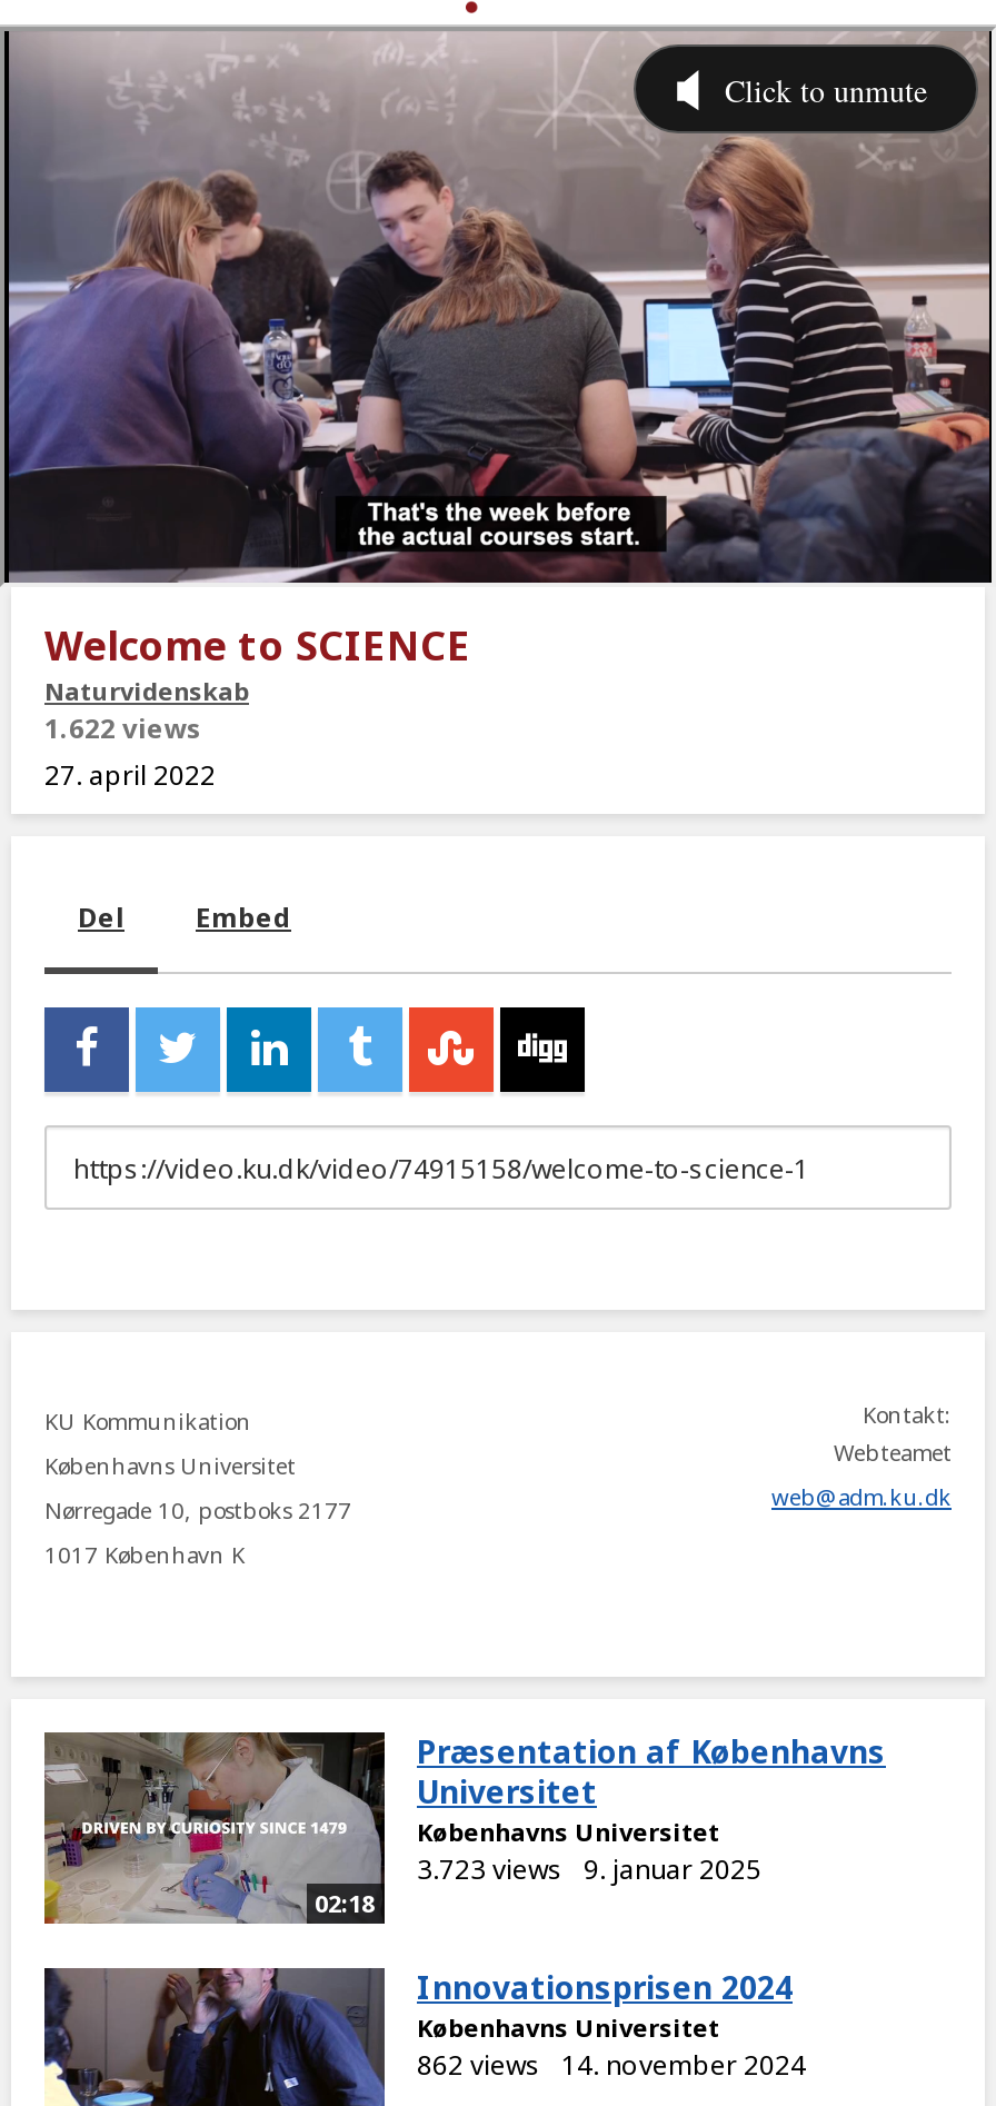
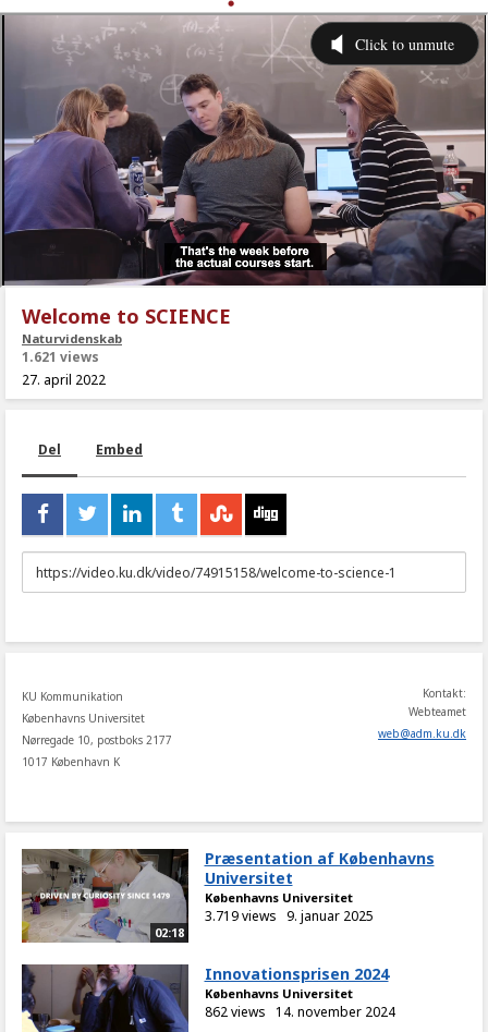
[44,709,202,747] 1.622 views -> [22,348,99,366] 1.621 views
[417,1850,761,1888] 3.723 views 9. januar 2025 -> [204,907,373,925] 3.719 views 9. januar 2025

